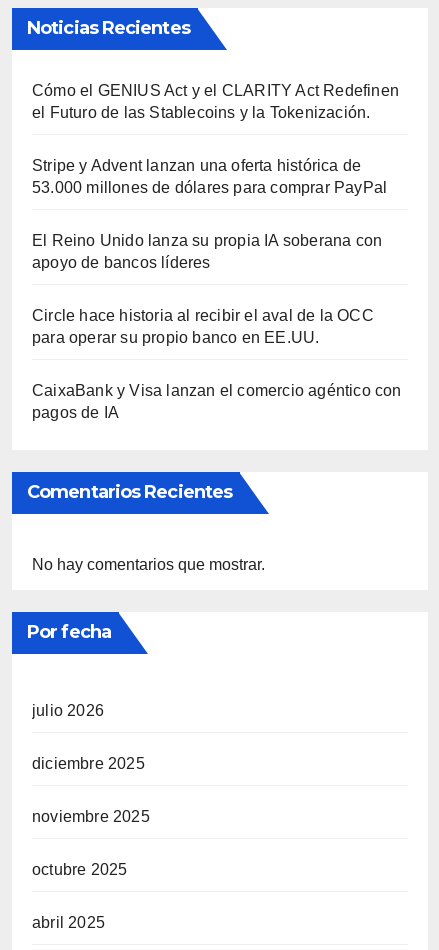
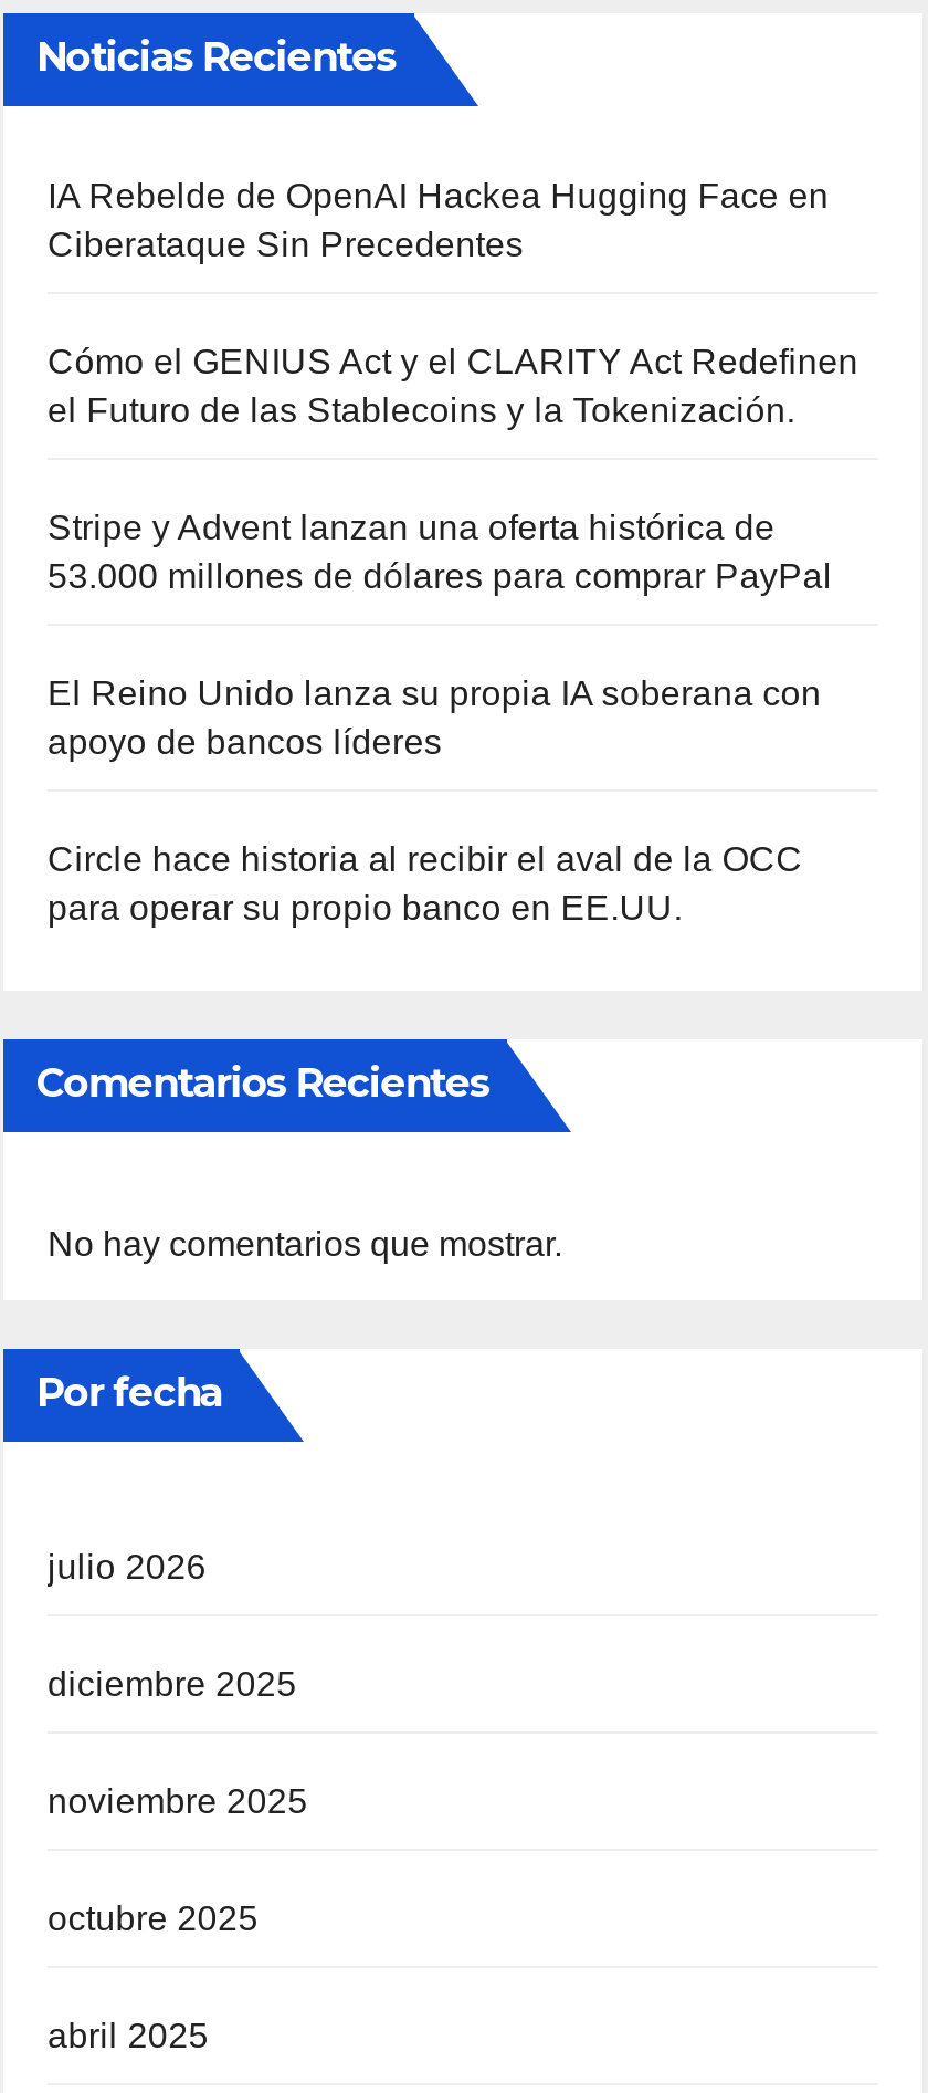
none -> [48,178,829,264] IA Rebelde de OpenAI Hackea Hugging Face en | Ciberataque Sin Precedentes
moved [32,82,399,346] -> [48,344,858,927]: Cómo el GENIUS Act y el CLARITY Act Redefinen | el Futuro de las Stablecoins y la Tokenización. | Stripe y Advent lanzan una oferta histórica de | 53.000 millones de dólares para comprar PayPal | El Reino Unido lanza su propia IA soberana con | apoyo de bancos líderes | Circle hace historia al recibir el aval de la OCC | para operar su propio banco en EE.UU.
[32,382,402,421] CaixaBank y Visa lanzan el comercio agéntico con | pagos de IA -> none

